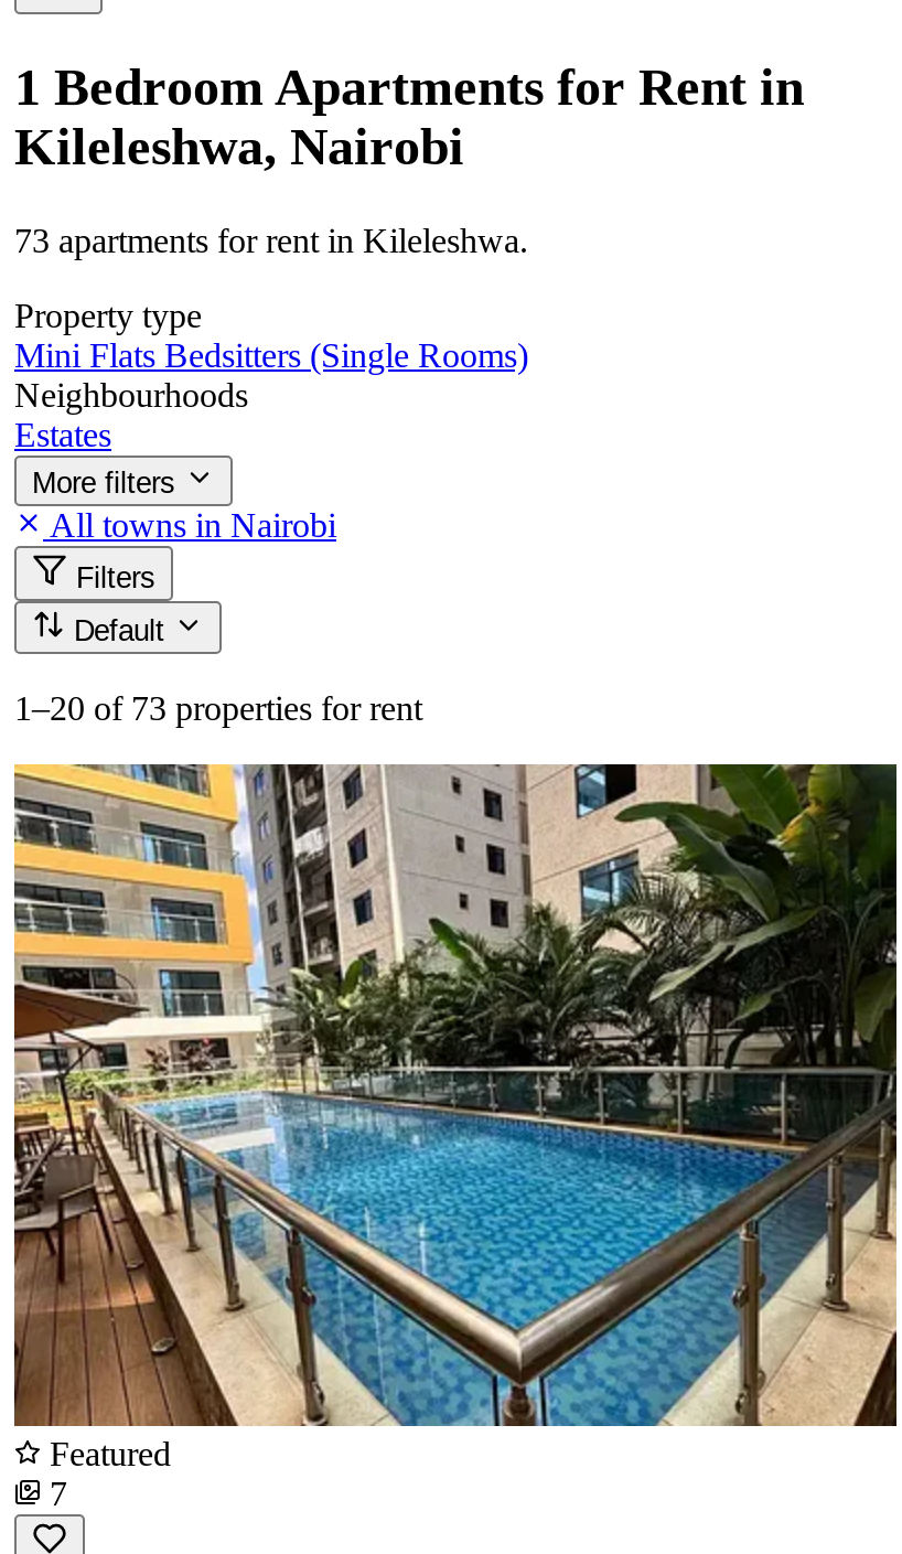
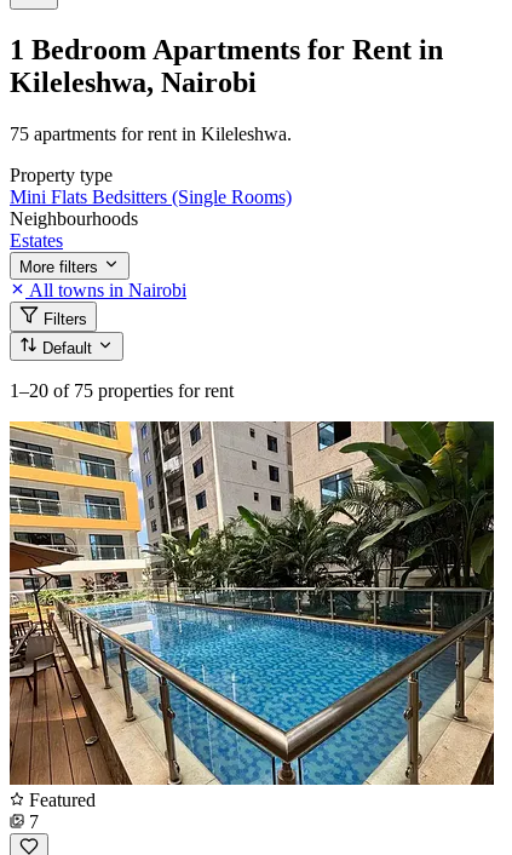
[14,221,528,259] 73 apartments for rent in Kileleshwa. -> [10,123,292,144] 75 apartments for rent in Kileleshwa.
[14,689,422,726] 1–20 of 73 properties for rent -> [10,380,234,401] 1–20 of 75 properties for rent

